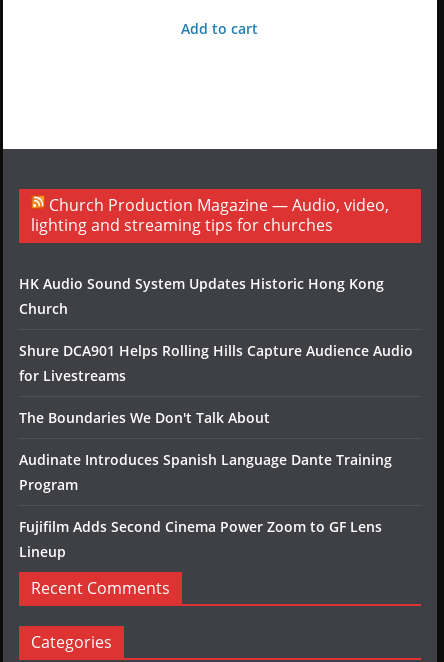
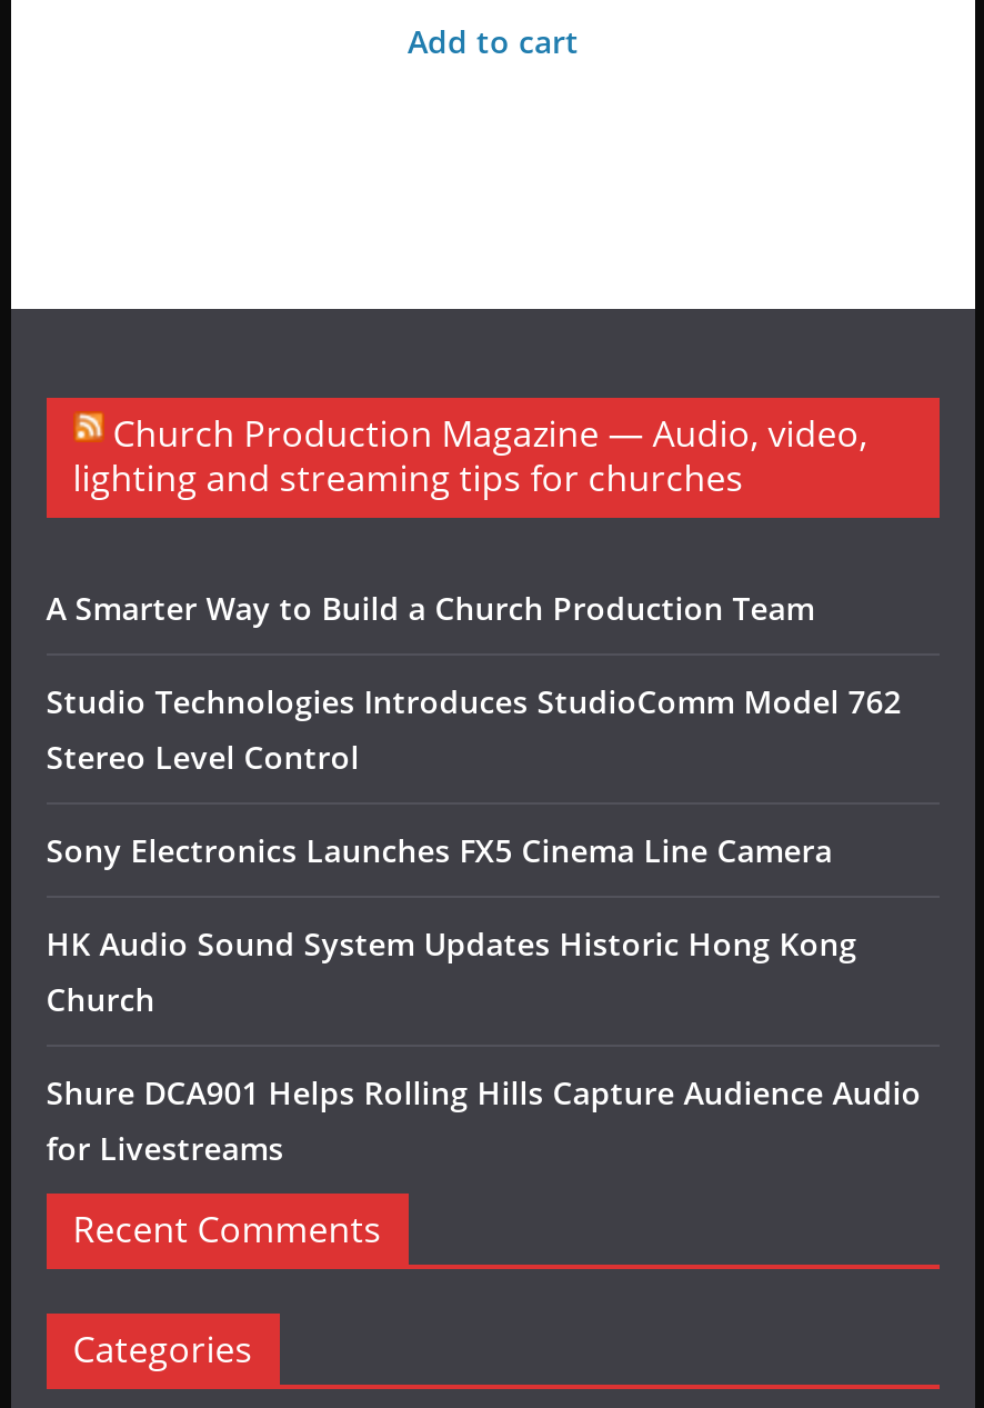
none -> [46,588,901,872] A Smarter Way to Build a Church Production Team | Studio Technologies Introduces StudioComm Model 762 | Stereo Level Control | Sony Electronics Launches FX5 Cinema Line Camera
moved [19,274,413,385] -> [46,923,921,1170]: HK Audio Sound System Updates Historic Hong Kong | Church | Shure DCA901 Helps Rolling Hills Capture Audience Audio | for Livestreams
[19,408,392,561] The Boundaries We Don't Talk About | Audinate Introduces Spanish Language Dante Training | Program | Fujifilm Adds Second Cinema Power Zoom to GF Lens | Lineup -> none

